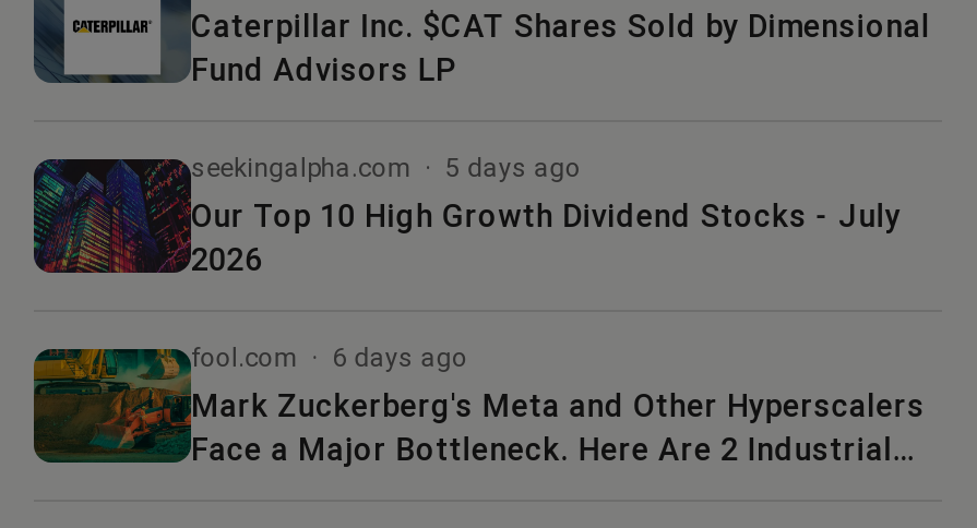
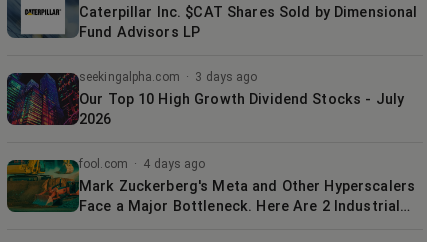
[191,153,581,183] seekingalpha.com · 5 days ago -> [79,70,257,84] seekingalpha.com · 3 days ago
[191,343,467,373] fool.com · 6 days ago -> [79,157,206,171] fool.com · 4 days ago

